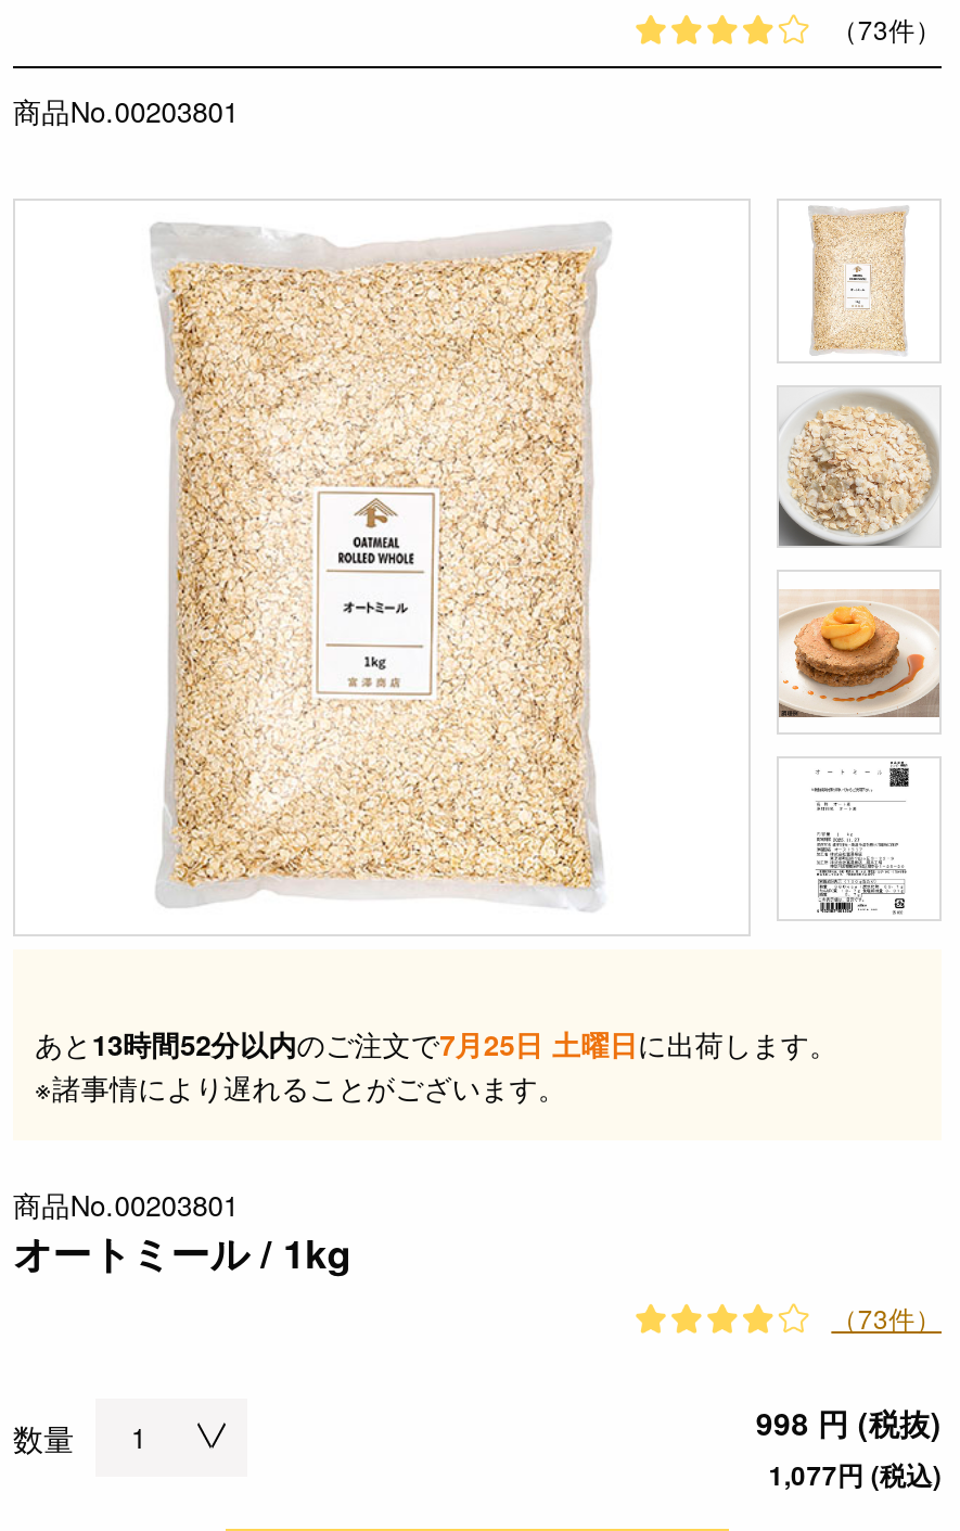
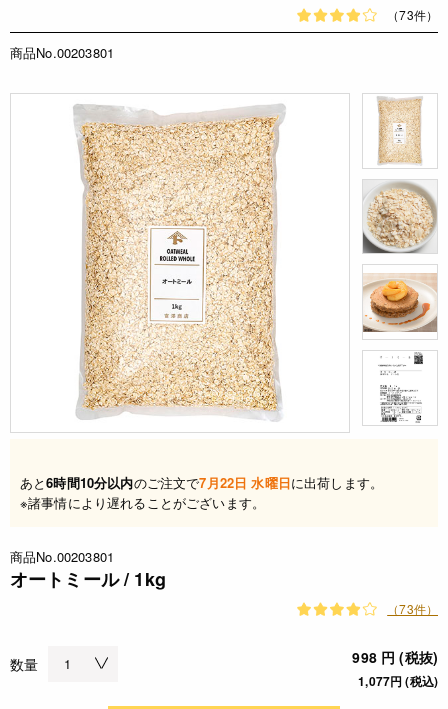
[35,1024,838,1066] あと13時間52分以内のご注文で7月25日 土曜日に出荷します。 -> [20,473,383,492] あと6時間10分以内のご注文で7月22日 水曜日に出荷します。

